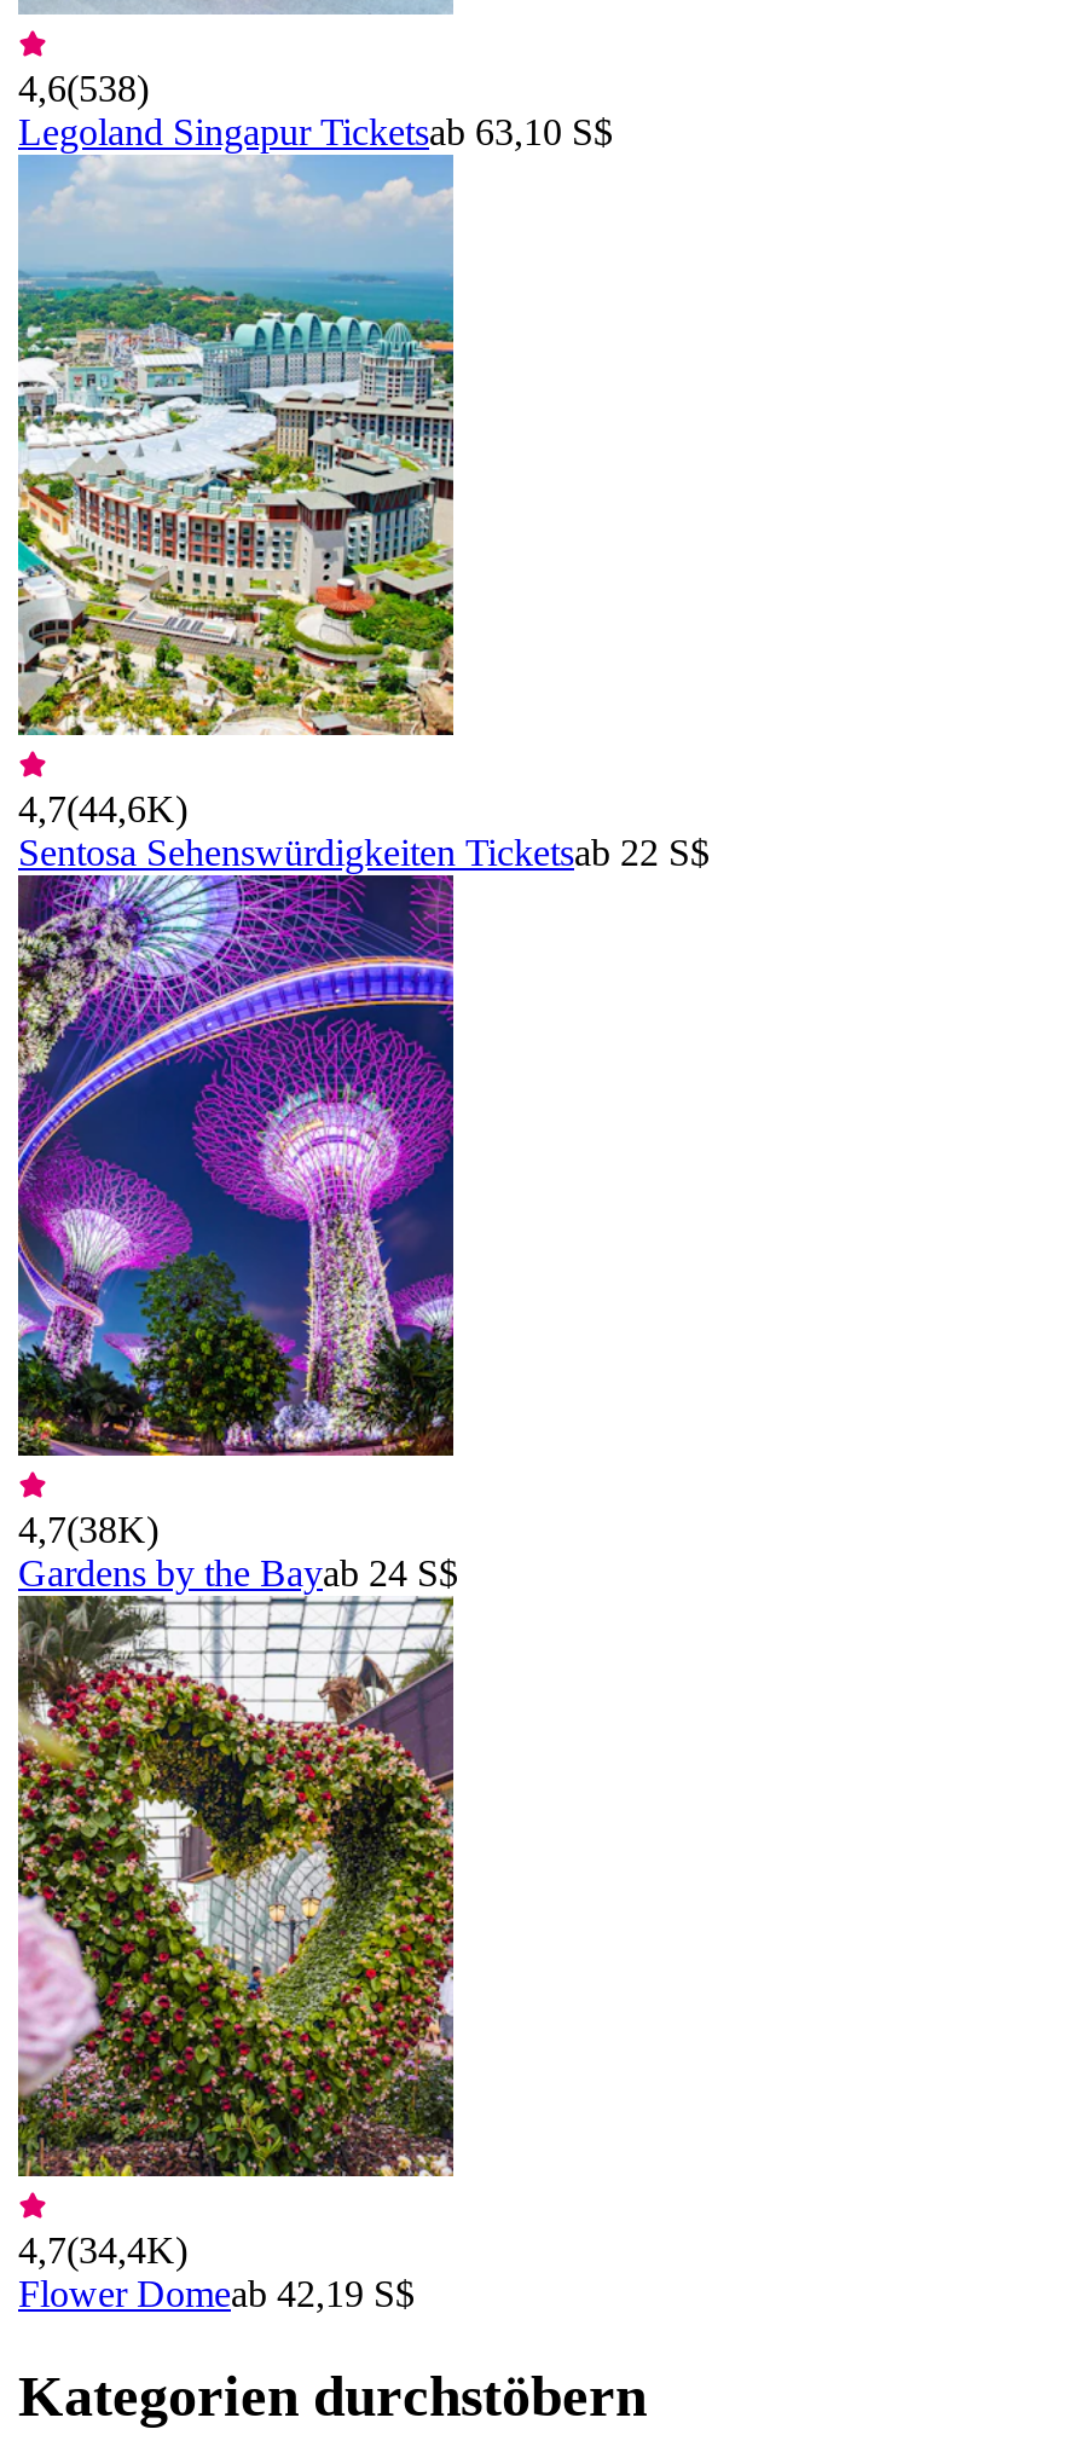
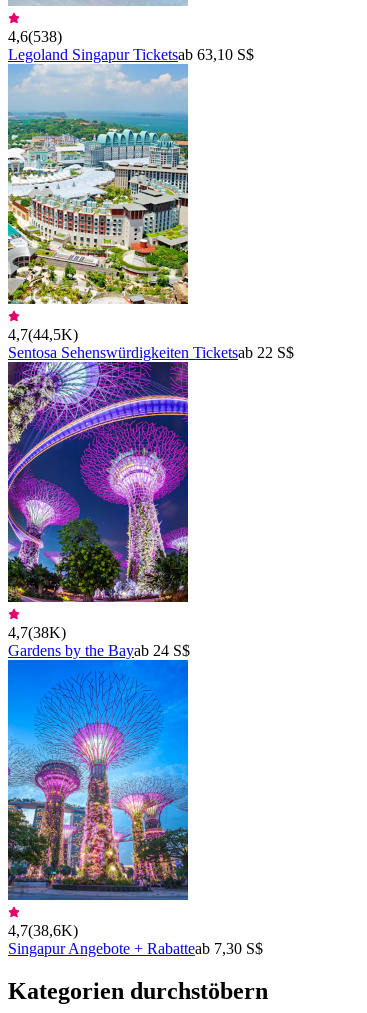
[18,788,187,829] 4,7(44,6K) -> [8,326,78,343] 4,7(44,5K)
[16,1598,456,2313] [image] | 4,7(34,4K) | Flower Domeab 42,19 S$ -> [7,661,263,957] [image] | 4,7(38,6K) | Singapur Angebote + Rabatteab 7,30 S$

